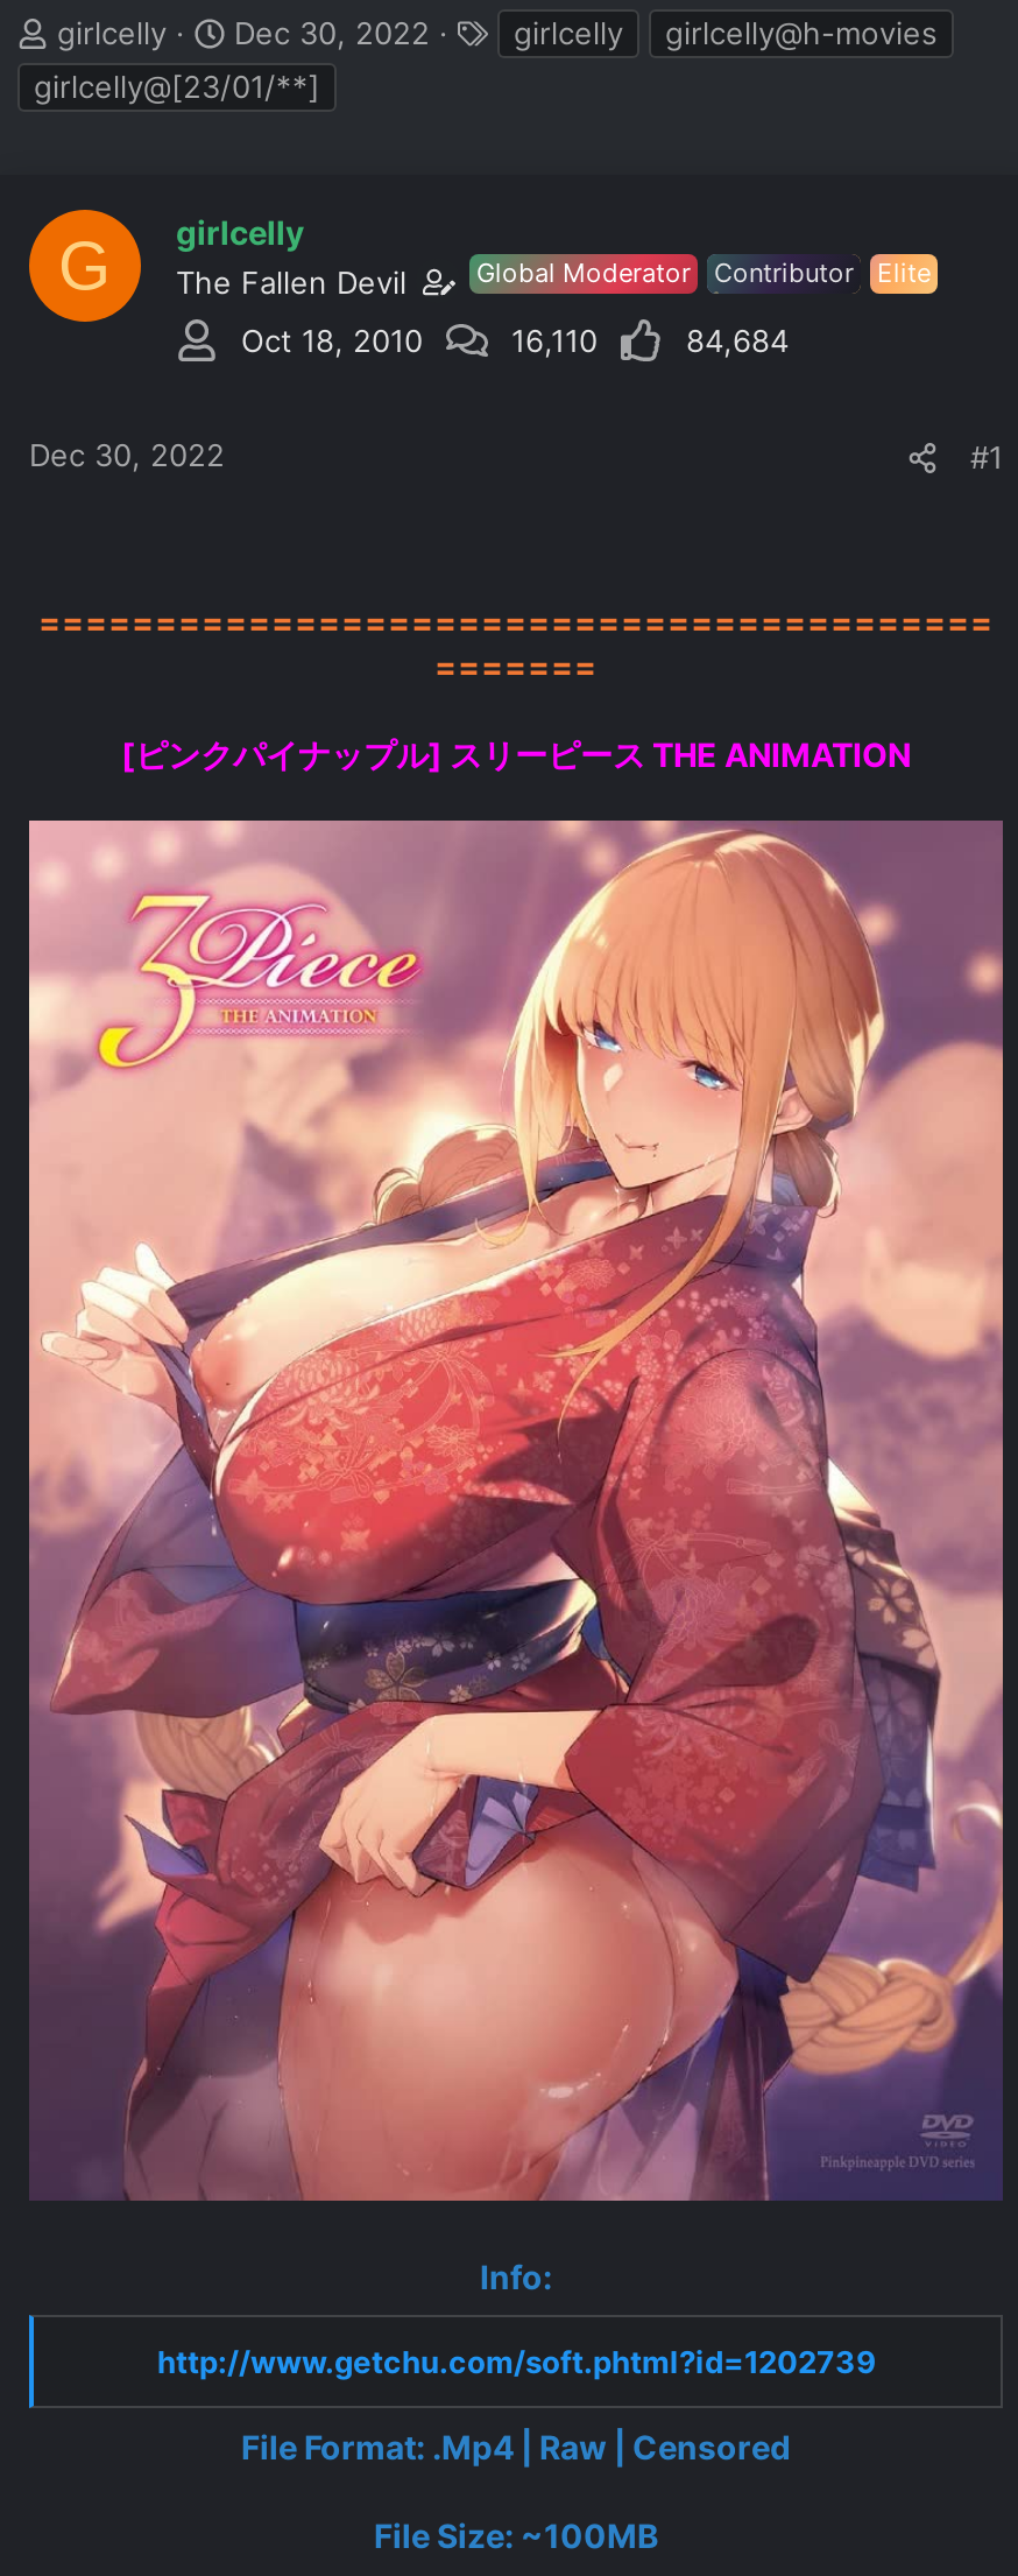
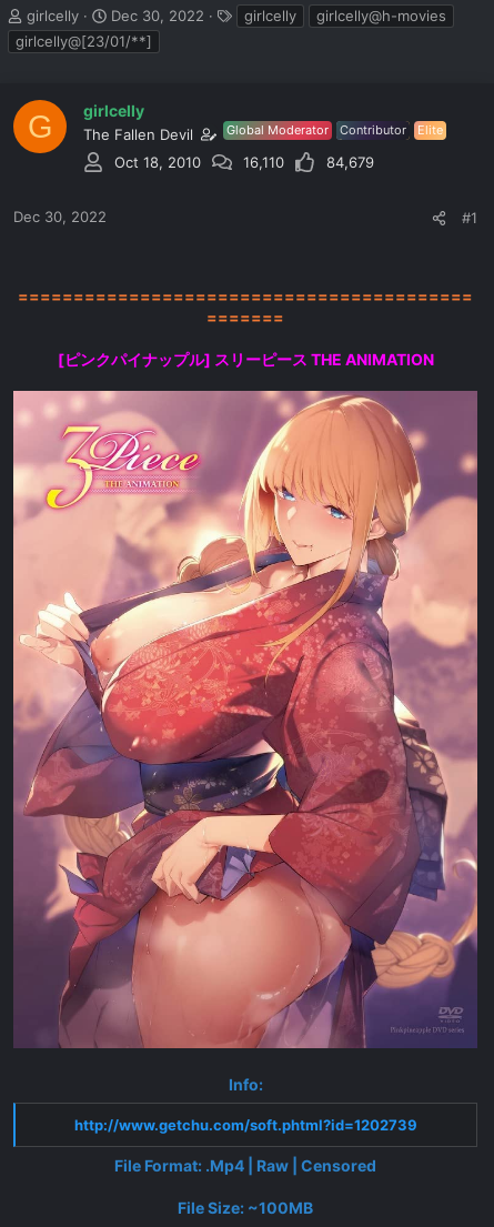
[686,323,789,360] 84,684 -> [326,154,374,171] 84,679

